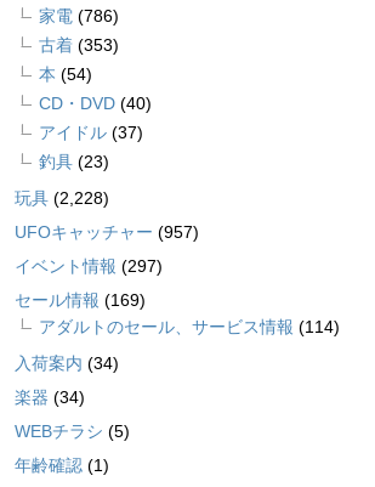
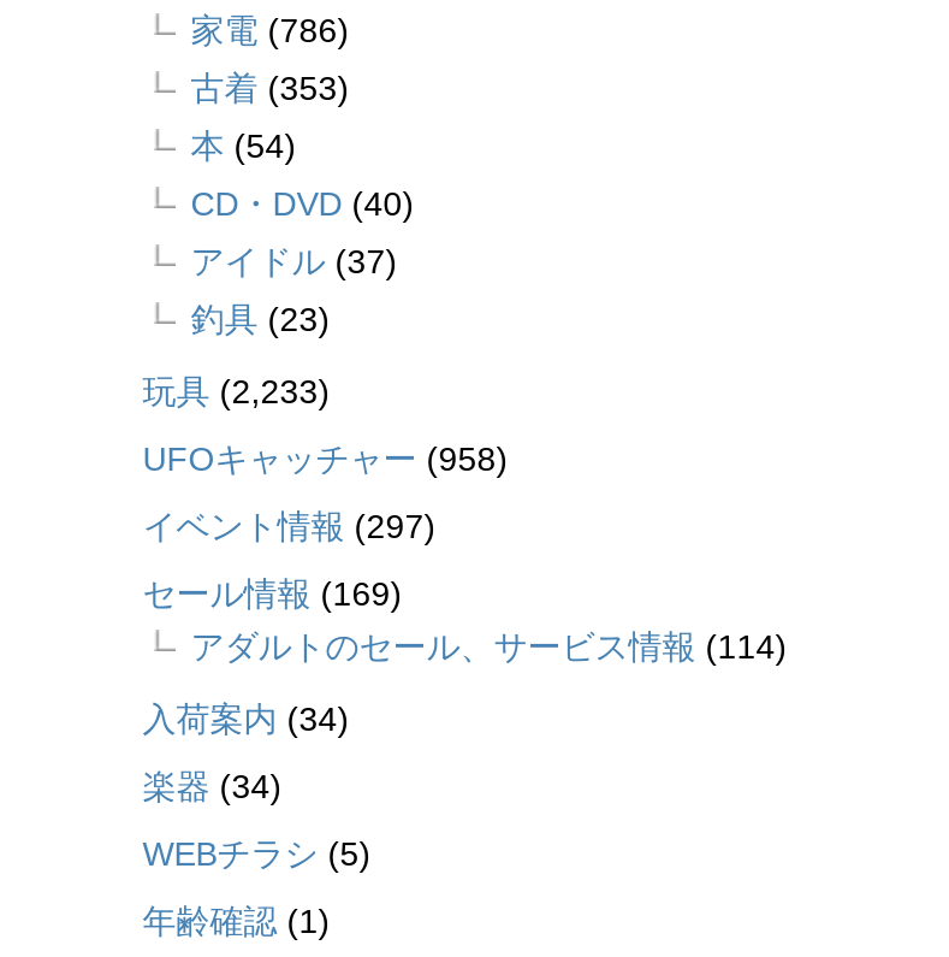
[15,189,109,208] 玩具(2,228) -> [142,373,330,411] 玩具(2,233)
[15,223,199,242] UFOキャッチャー(957) -> [142,440,508,479] UFOキャッチャー(958)

